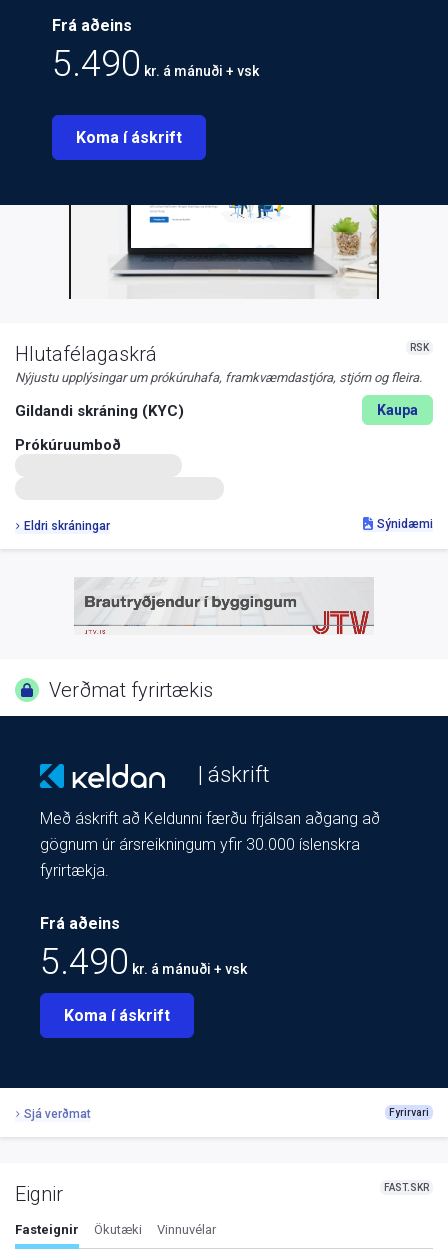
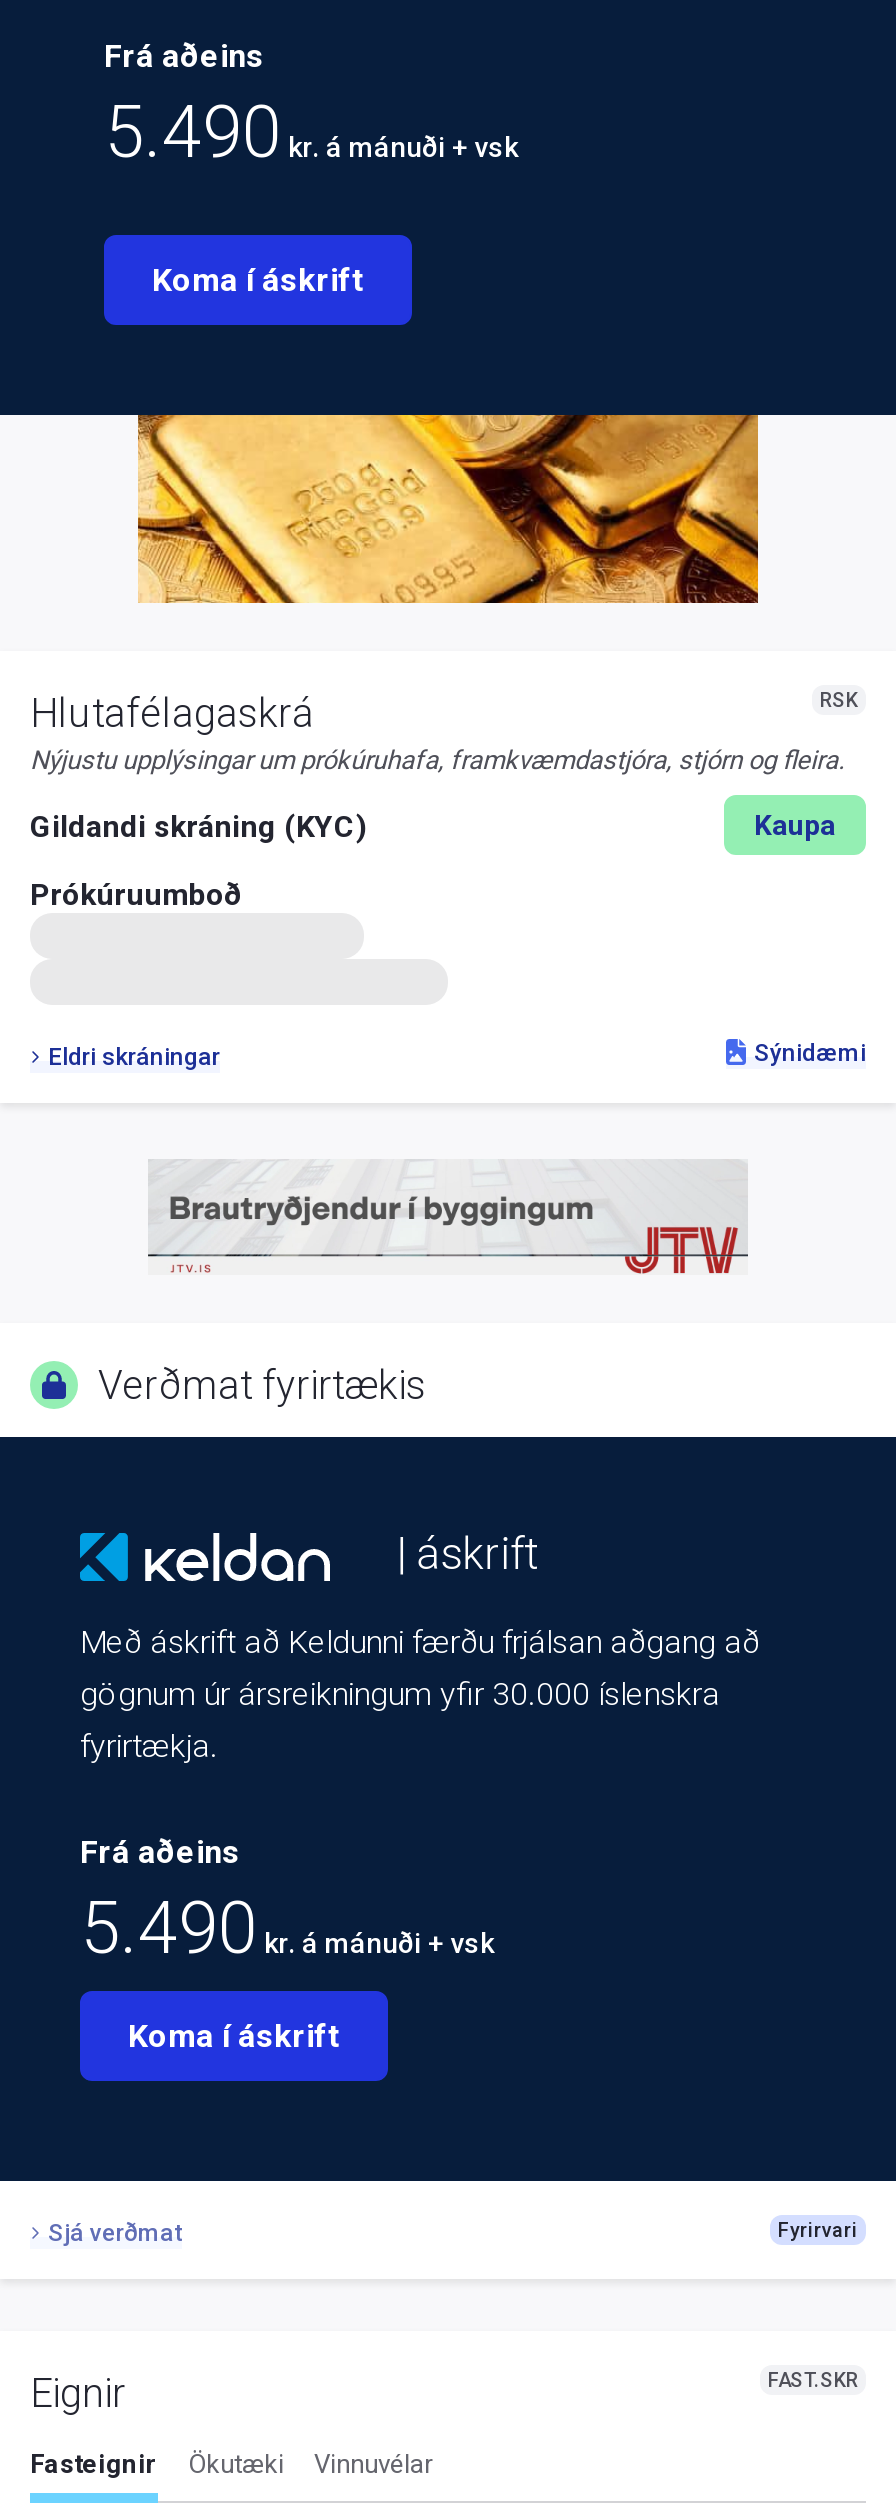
[68,204,380,300] [image] -> [136,413,760,605] [image]

